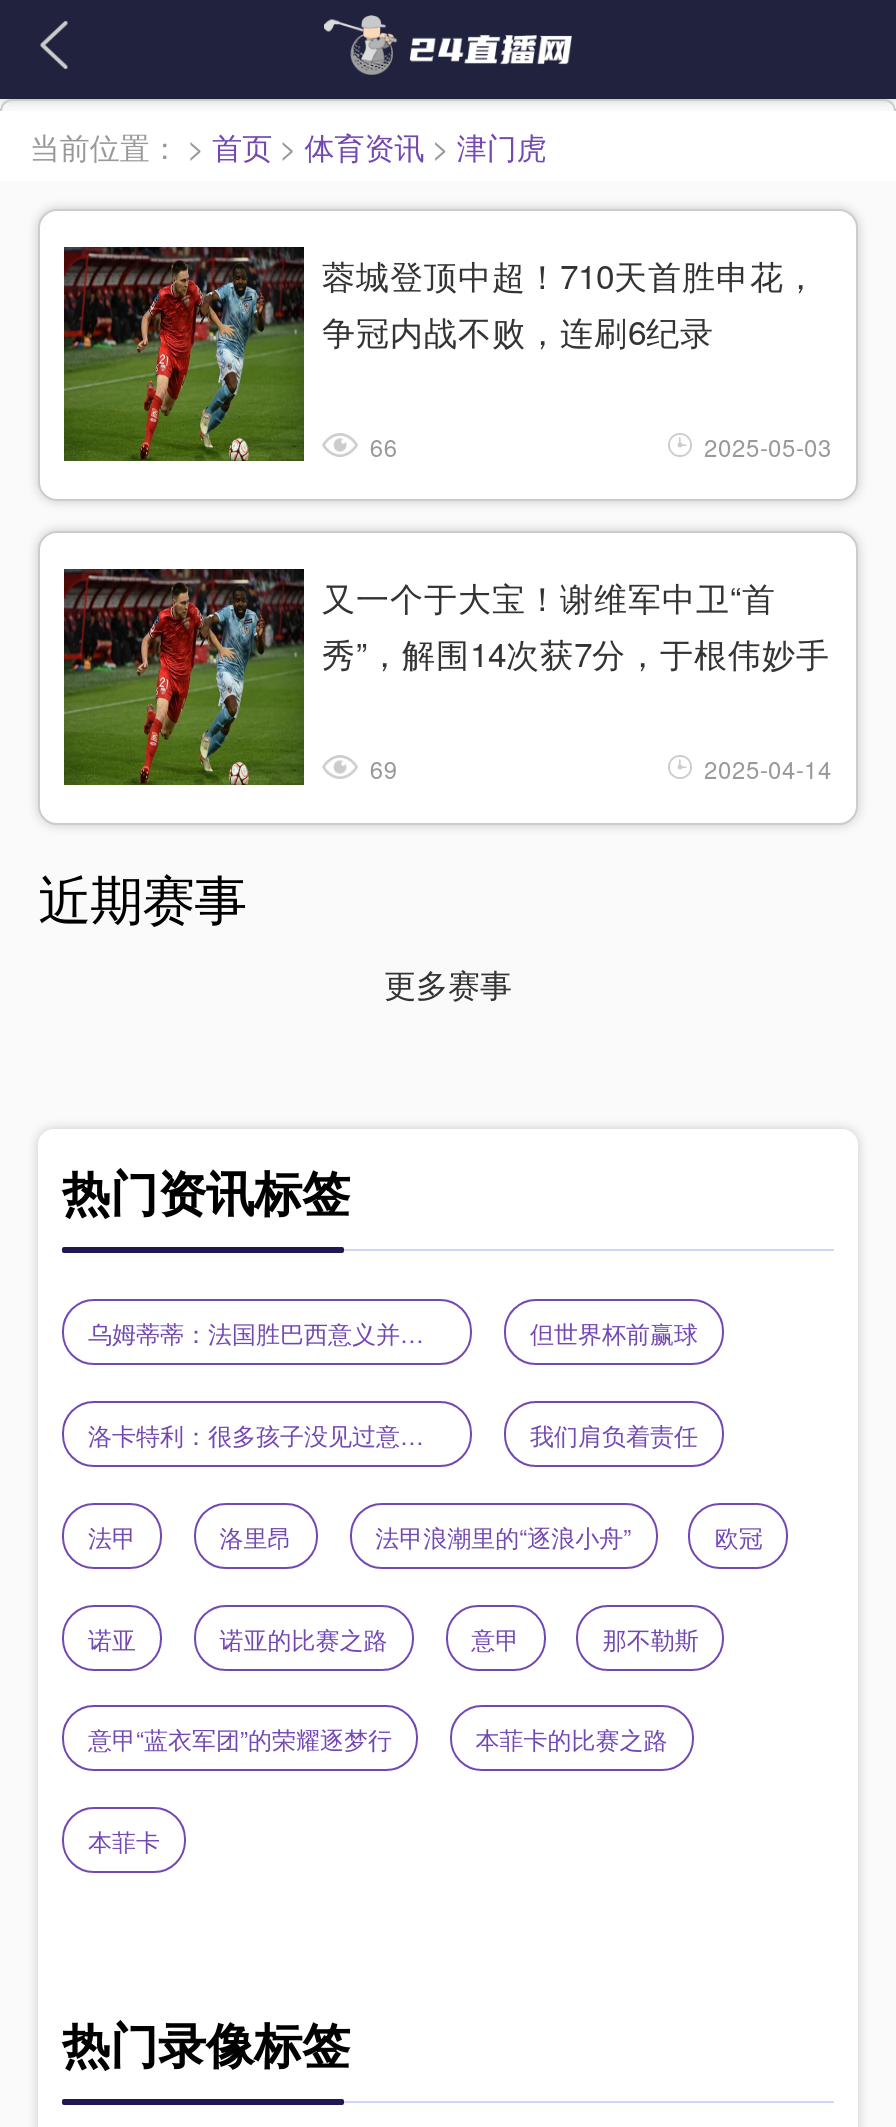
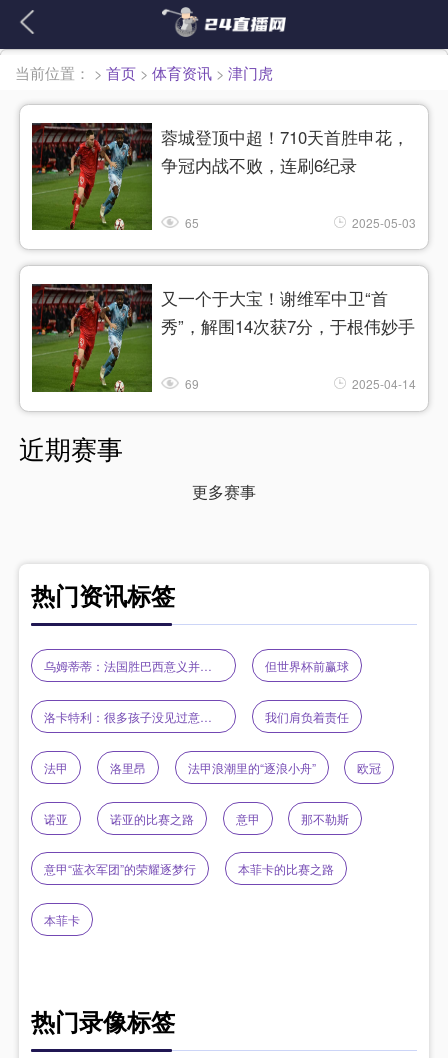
[370,428,398,462] 66 -> [185,213,199,230] 65

